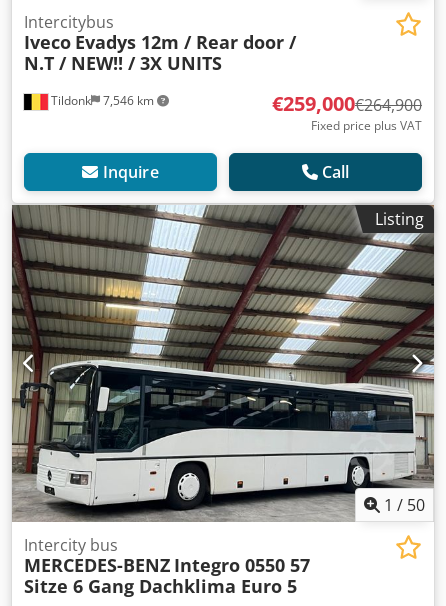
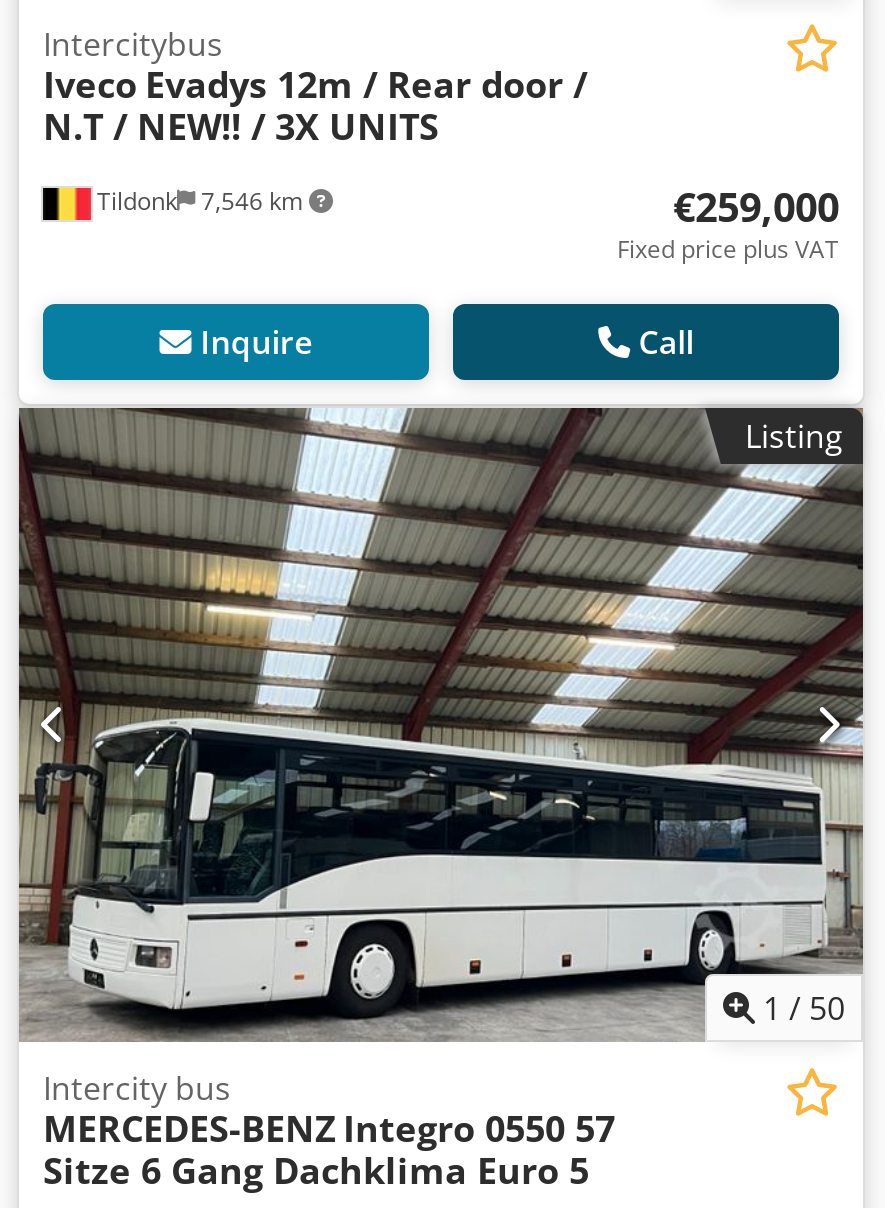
[272,90,422,117] €259,000€264,900 -> [673,180,839,234] €259,000

